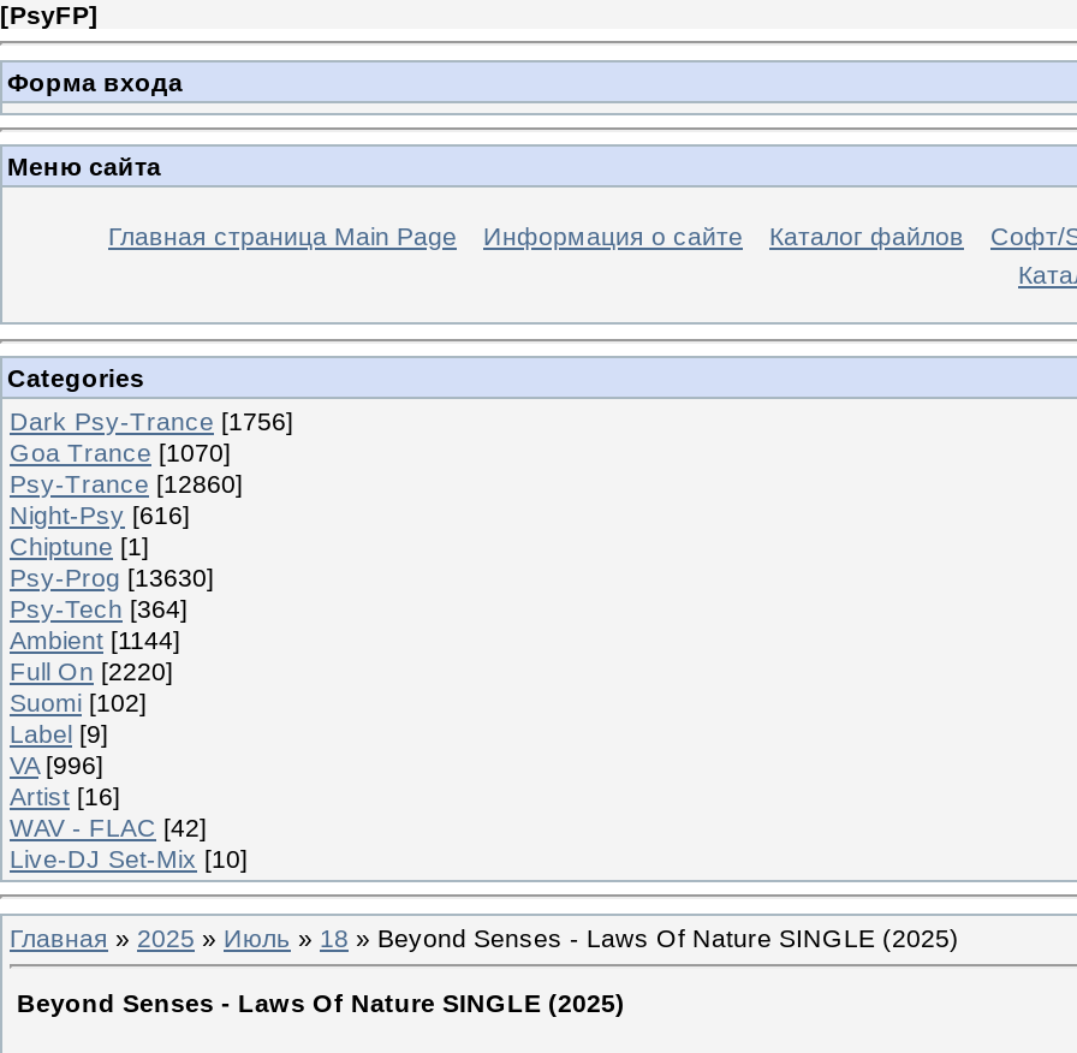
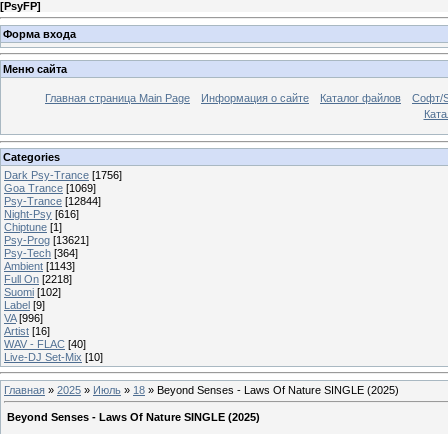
[10,438,231,466] Goa Trance [1070] -> [4,182,96,194] Goa Trance [1069]
[10,469,243,498] Psy-Trance [12860] -> [4,195,101,207] Psy-Trance [12844]
[10,563,214,591] Psy-Prog [13630] -> [4,234,89,246] Psy-Prog [13621]
[10,625,180,654] Ambient [1144] -> [4,260,75,272] Ambient [1143]
[10,656,173,685] Full On [2220] -> [4,273,72,285] Full On [2218]
[10,813,207,841] WAV - FLAC [42] -> [4,338,86,350] WAV - FLAC [40]

